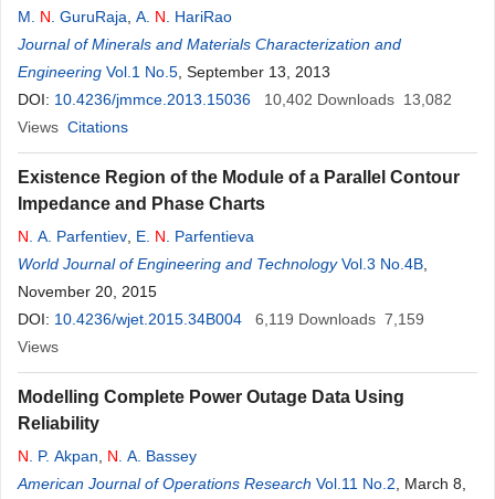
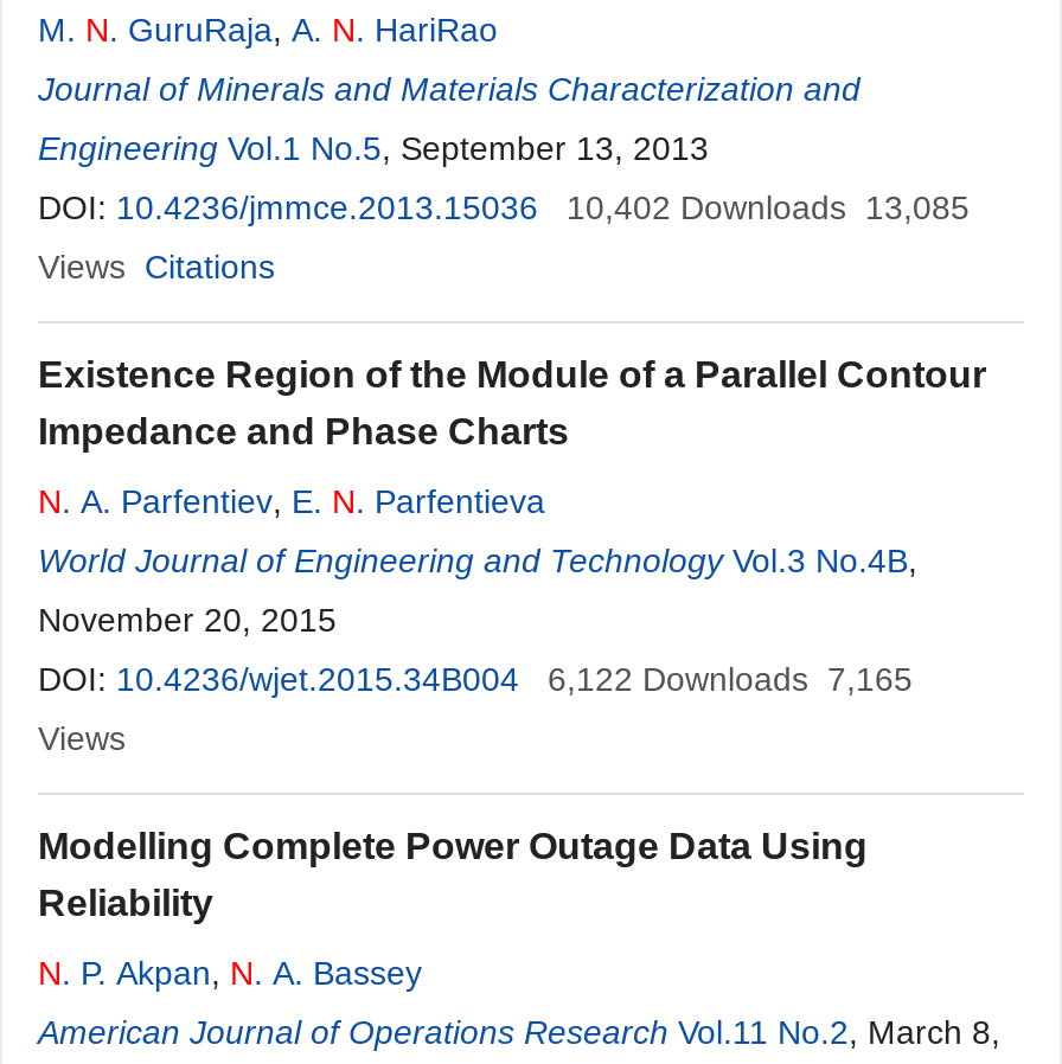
[18,91,452,108] DOI: 10.4236/jmmce.2013.15036 10,402 Downloads 13,082 -> [38,188,970,226] DOI: 10.4236/jmmce.2013.15036 10,402 Downloads 13,085
[18,310,424,328] DOI: 10.4236/wjet.2015.34B004 6,119 Downloads 7,159 -> [38,660,913,698] DOI: 10.4236/wjet.2015.34B004 6,122 Downloads 7,165

